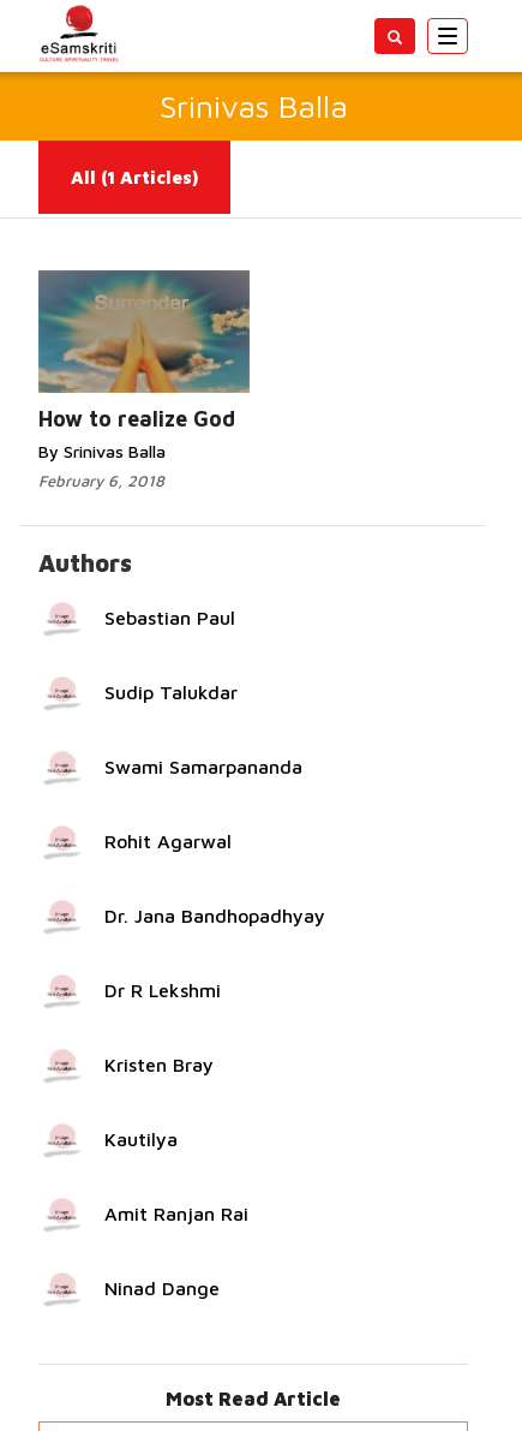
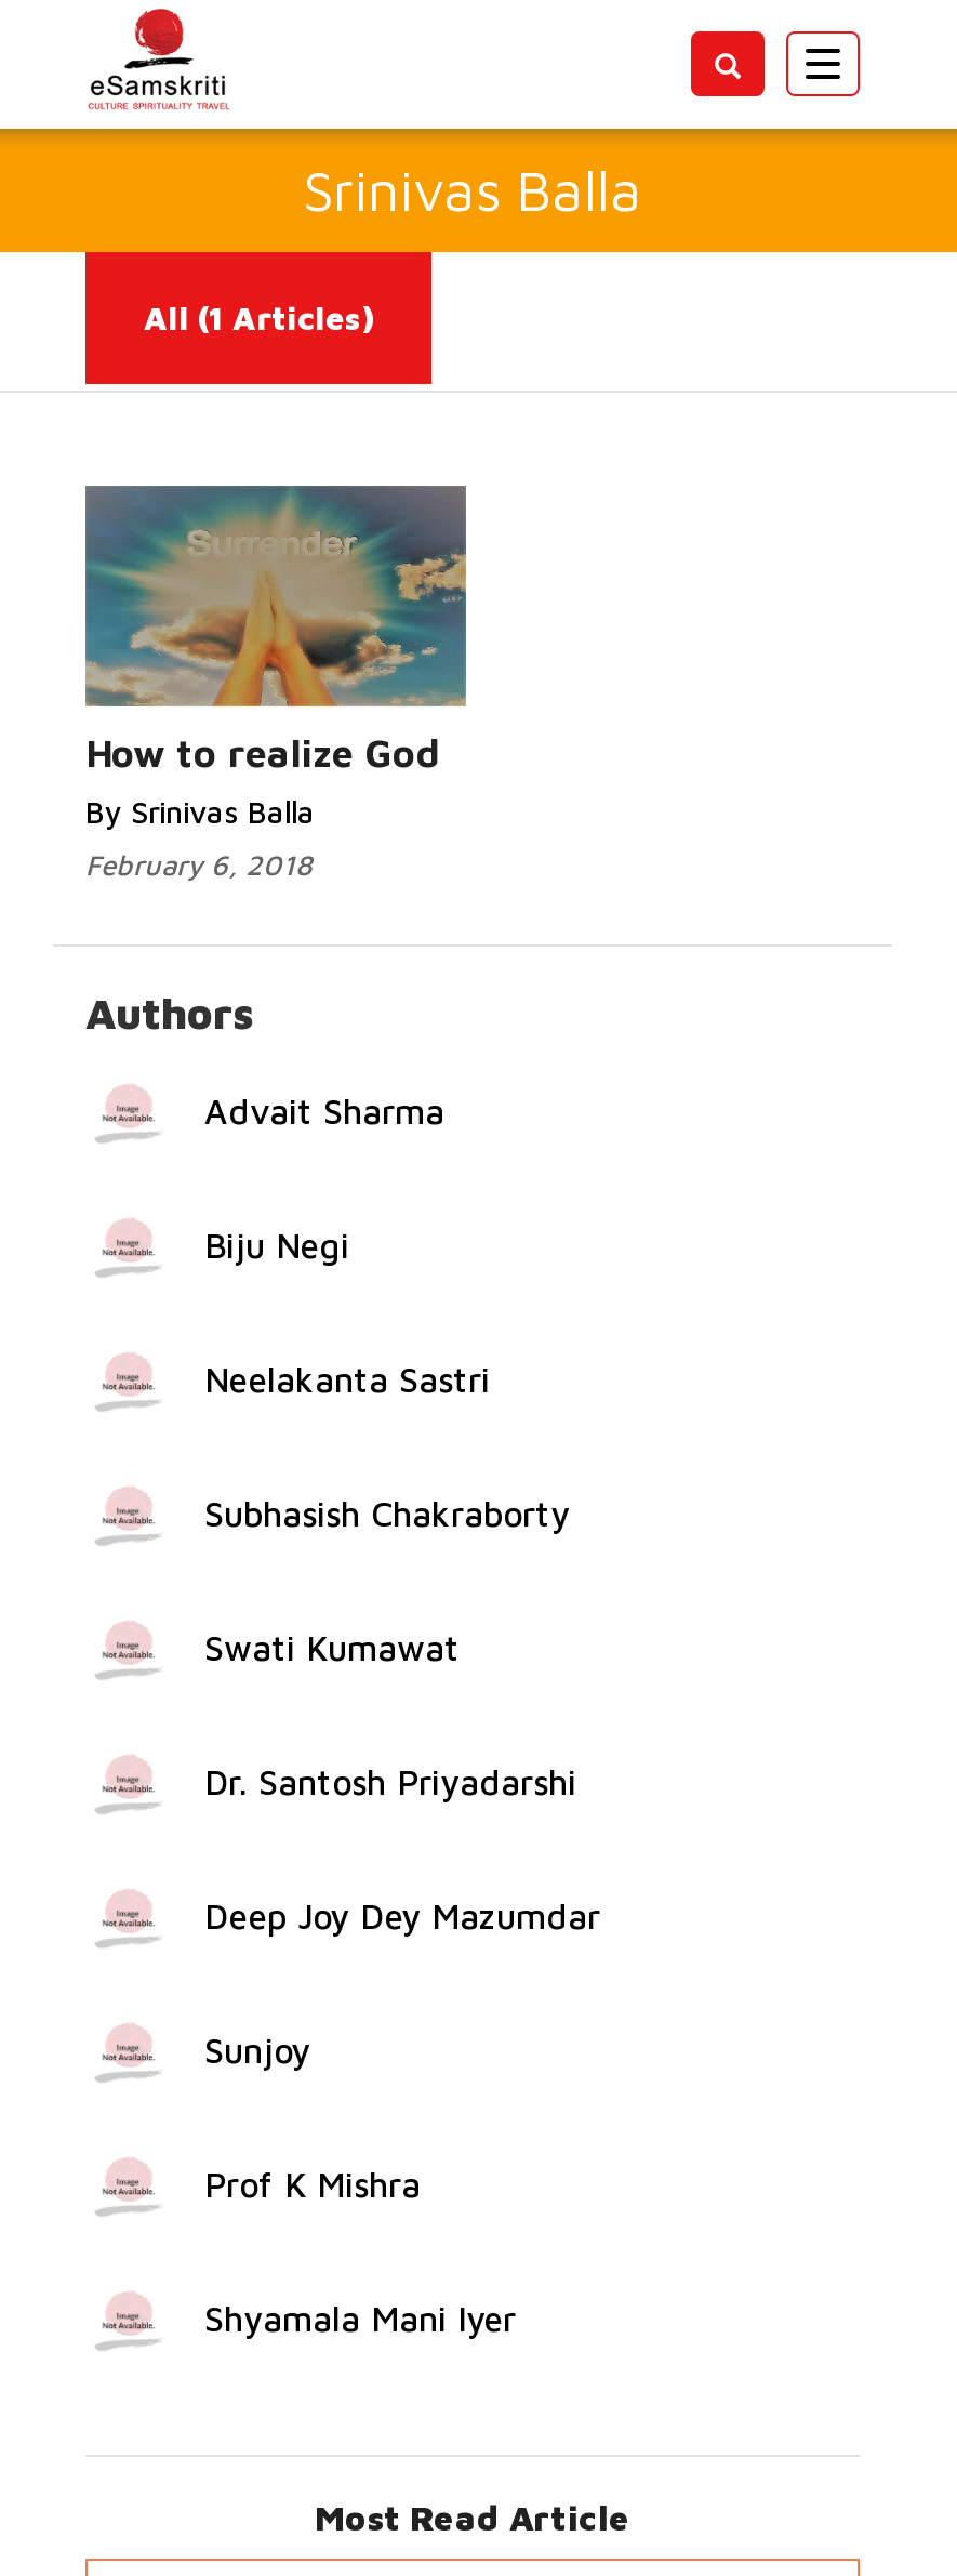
[104,607,235,628] Sebastian Paul -> [204,1092,444,1131] Advait Sharma
[104,681,238,703] Sudip Talukdar -> [204,1226,349,1265] Biju Negi
[104,756,302,777] Swami Samarpananda -> [204,1360,490,1399] Neelakanta Sastri
[104,830,232,852] Rohit Agarwal -> [204,1494,570,1533] Subhasish Chakraborty
[104,905,325,926] Dr. Jana Bandhopadhyay -> [204,1628,460,1667] Swati Kumawat
[104,979,221,1001] Dr R Lekshmi -> [204,1762,576,1801] Dr. Santosh Priyadarshi
[104,1054,214,1075] Kristen Bray -> [204,1897,600,1936] Deep Joy Dey Mazumdar
[104,1128,178,1150] Kautilya -> [204,2031,310,2070] Sunjoy
[104,1203,248,1224] Amit Ranjan Rai -> [204,2165,421,2204] Prof K Mishra
[104,1277,220,1299] Ninad Dange -> [204,2299,516,2338] Shyamala Mani Iyer

